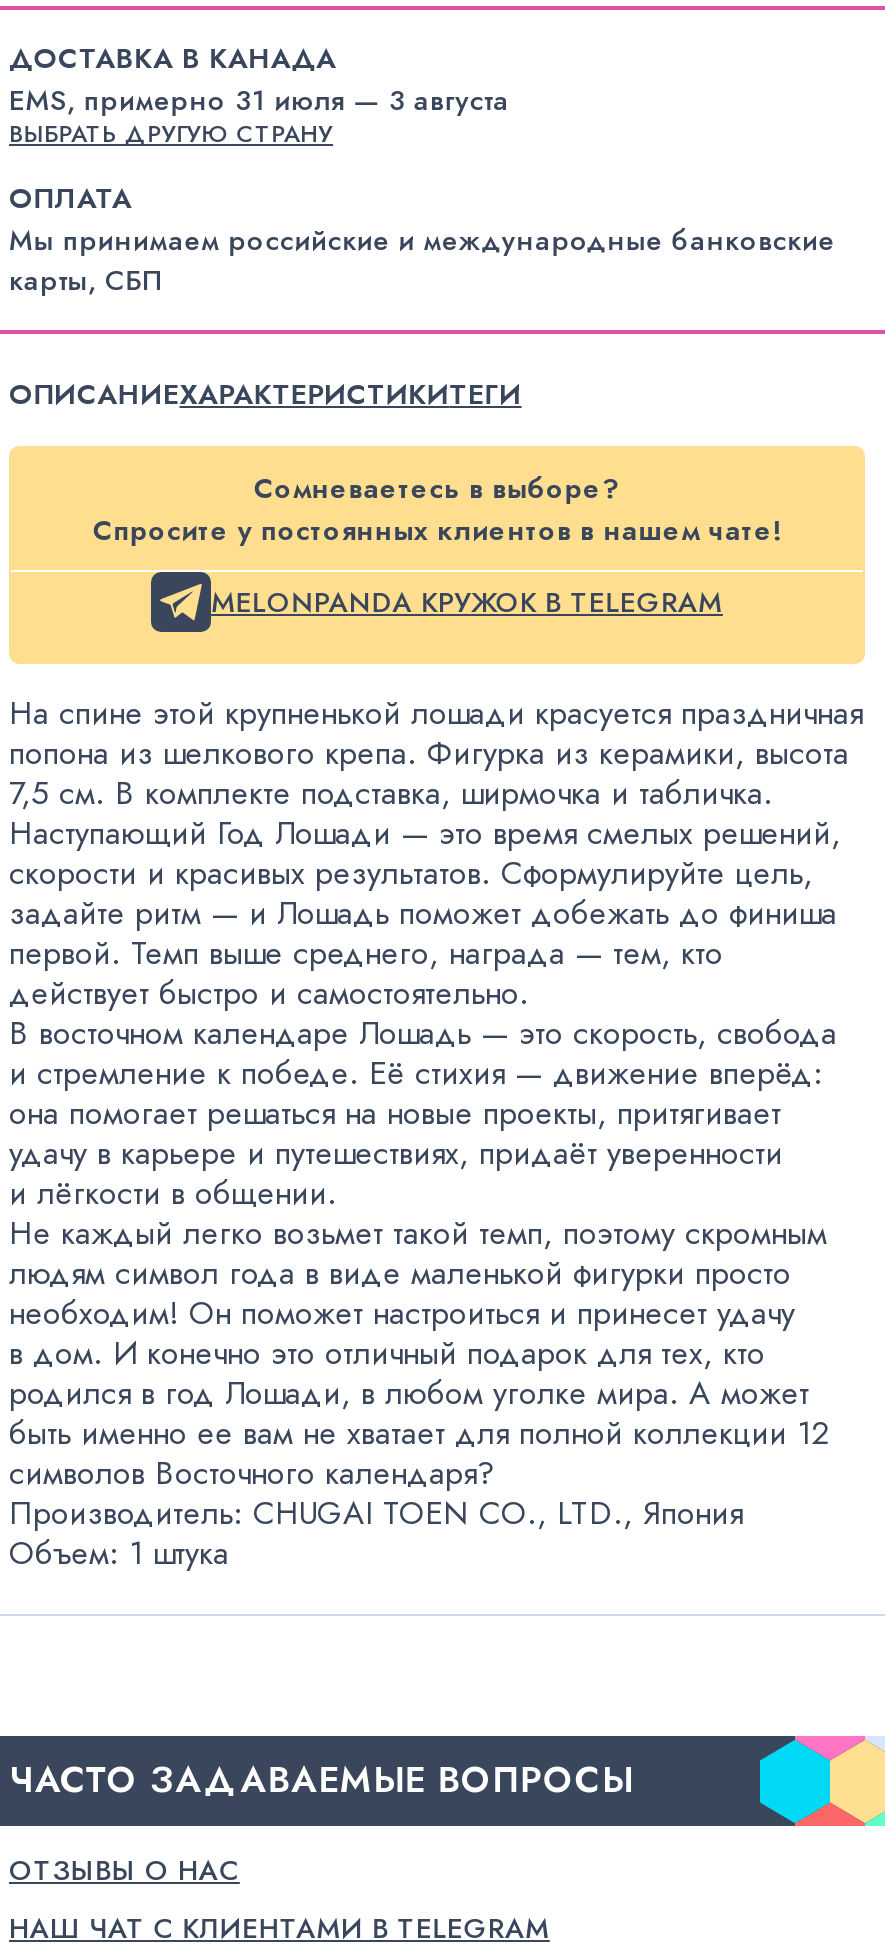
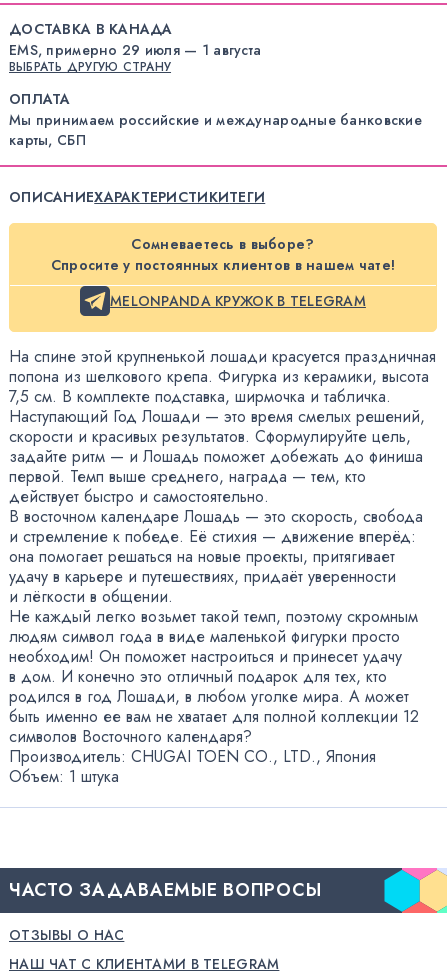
[9,80,509,120] EMS, примерно 31 июля — 3 августа -> [9,40,261,60] EMS, примерно 29 июля — 1 августа

